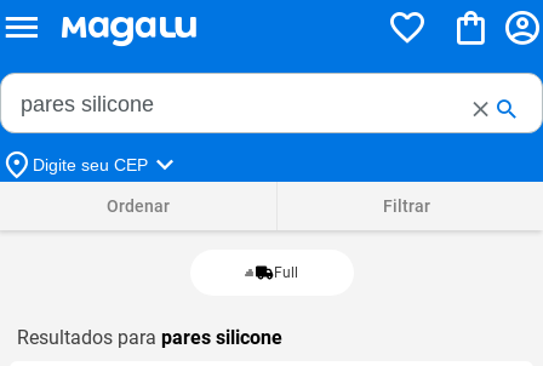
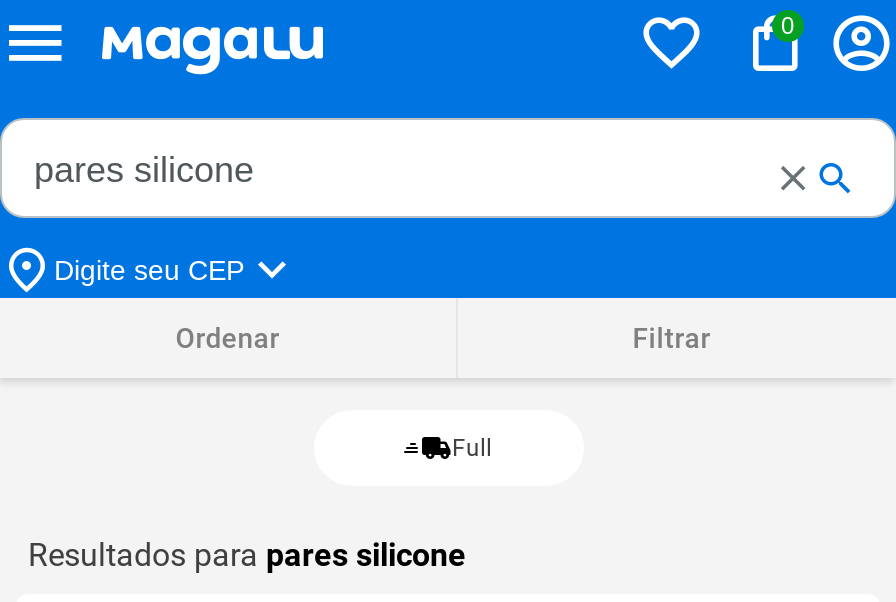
none -> [781,12,795,40] 0

